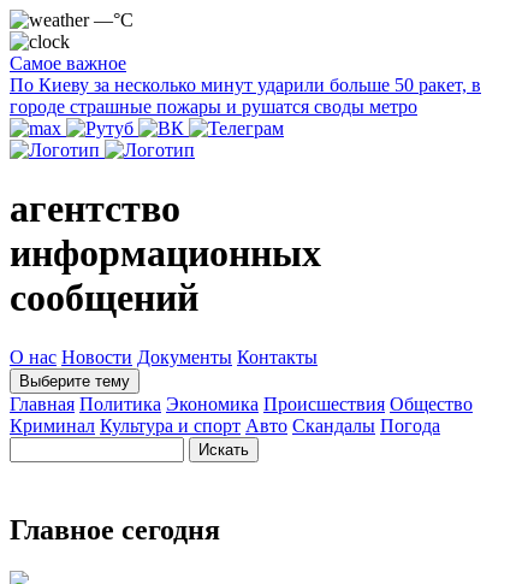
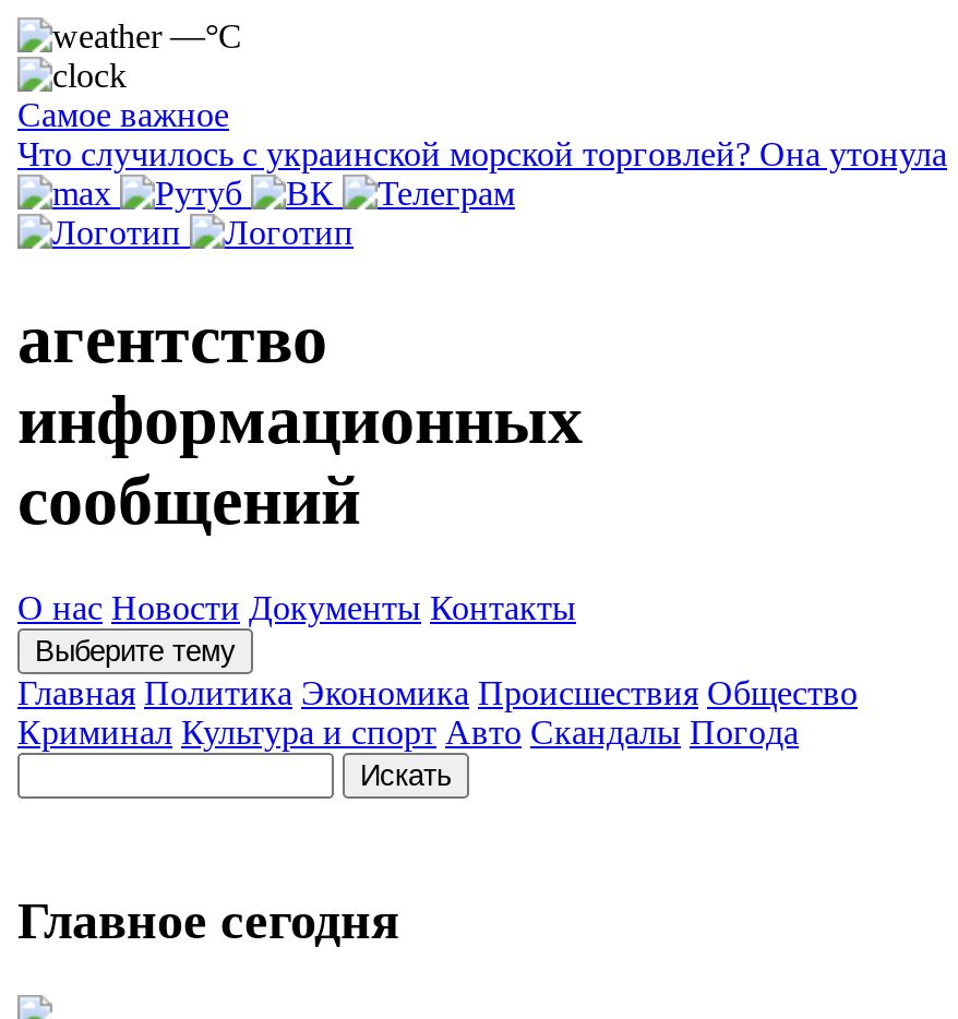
[10,75,481,117] По Киеву за несколько минут ударили больше 50 ракет, в | городе страшные пожары и рушатся своды метро -> [17,135,947,172] Что случилось с украинской морской торговлей? Она утонула

